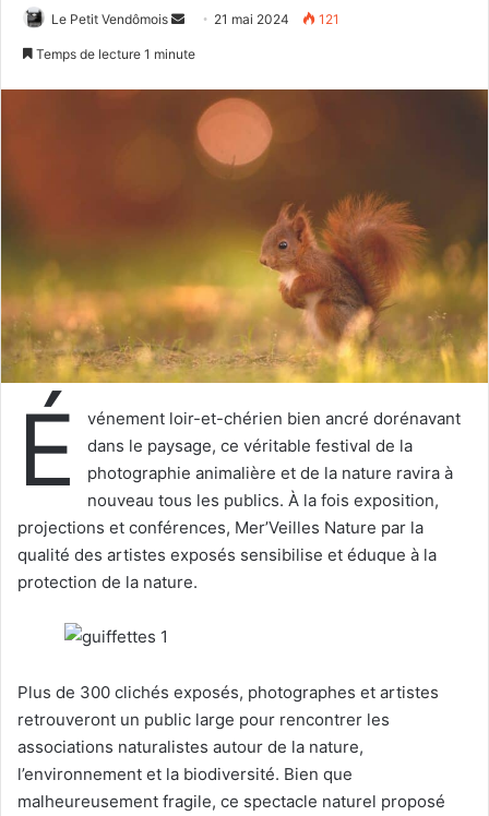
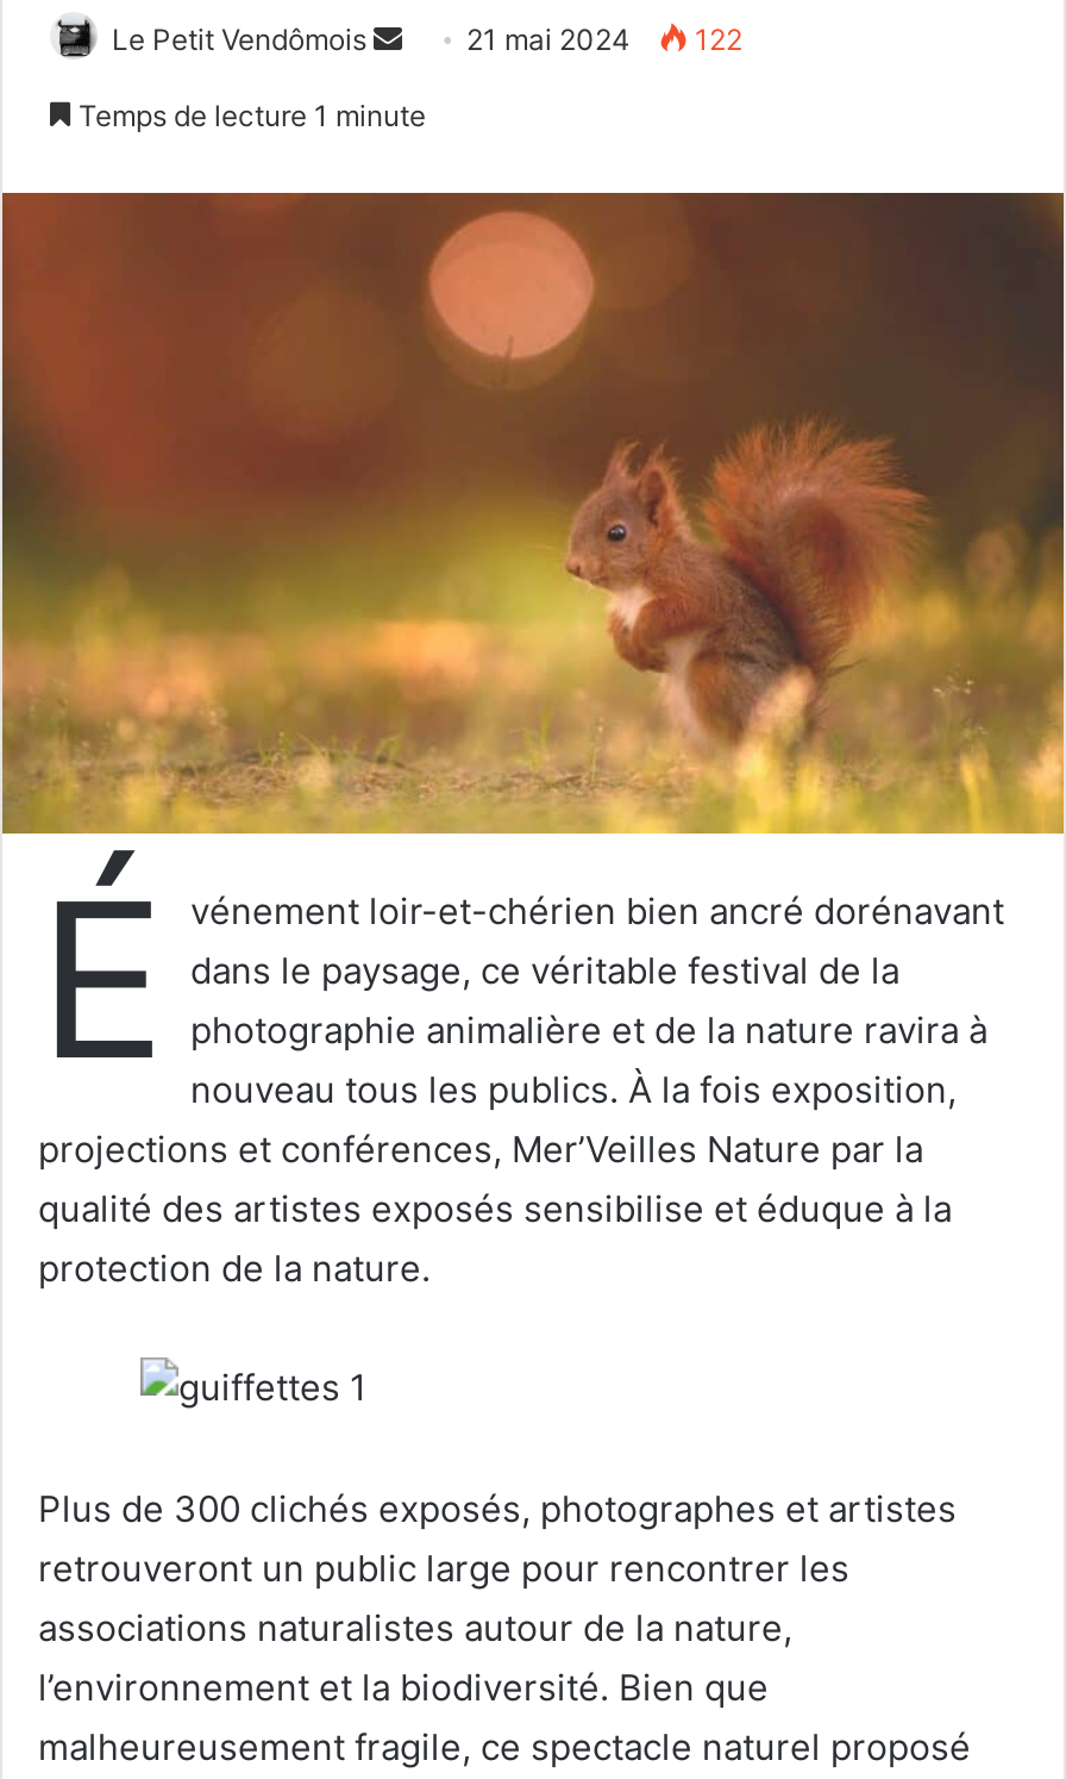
[315,11,339,27] 121 -> [688,22,742,57] 122

